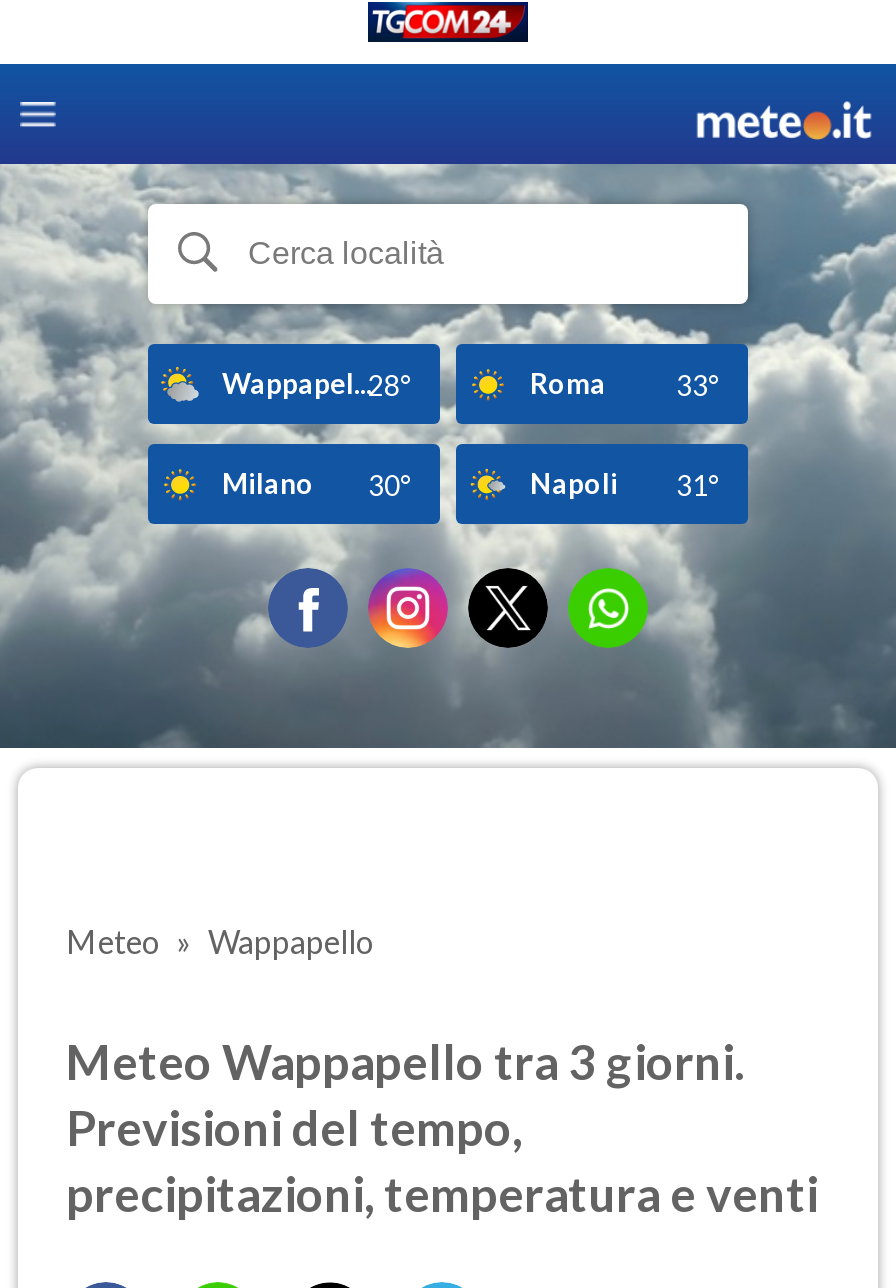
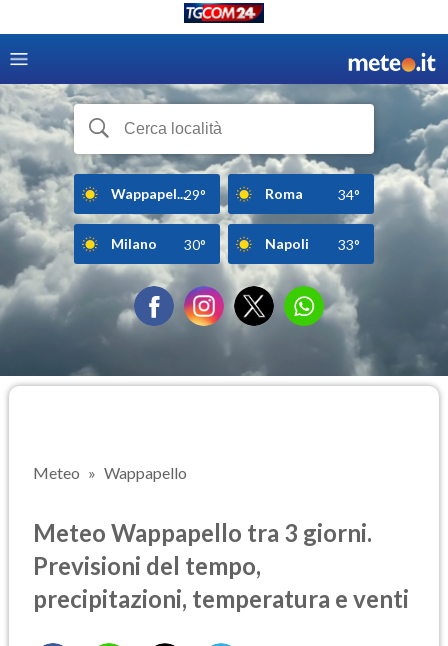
[222,365,412,401] Wappapel...28° -> [111,184,206,202] Wappapel...29°
[676,367,720,401] 33° -> [338,185,360,202] 34°
[530,465,720,501] Napoli 31° -> [265,234,360,252] Napoli 33°

